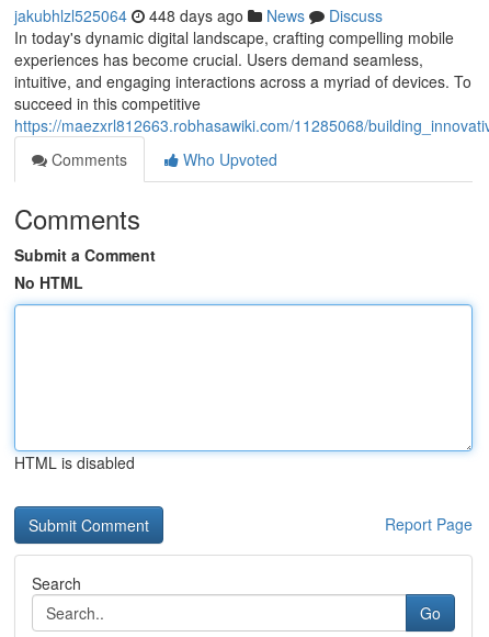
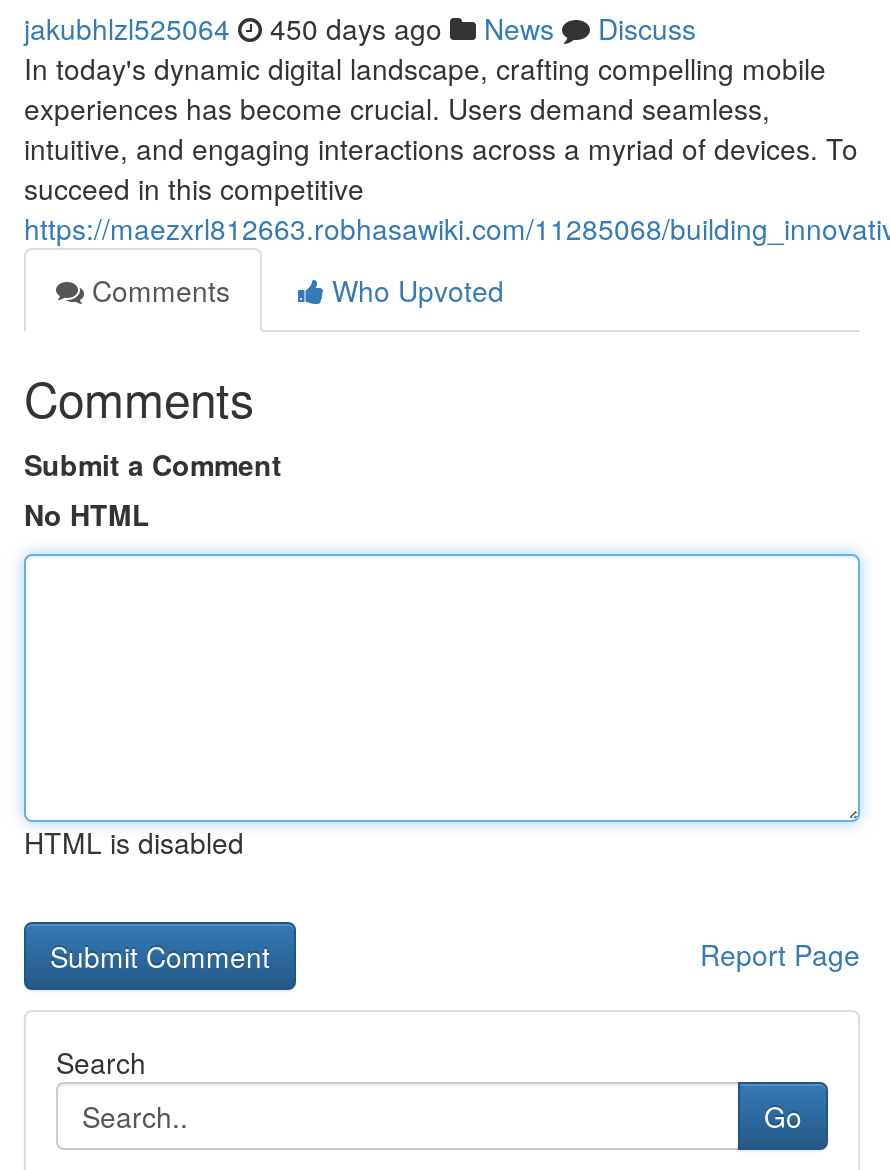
[14,4,383,26] jakubhlzl525064 448 days ago News Discuss -> [24,8,696,48] jakubhlzl525064 450 days ago News Discuss

